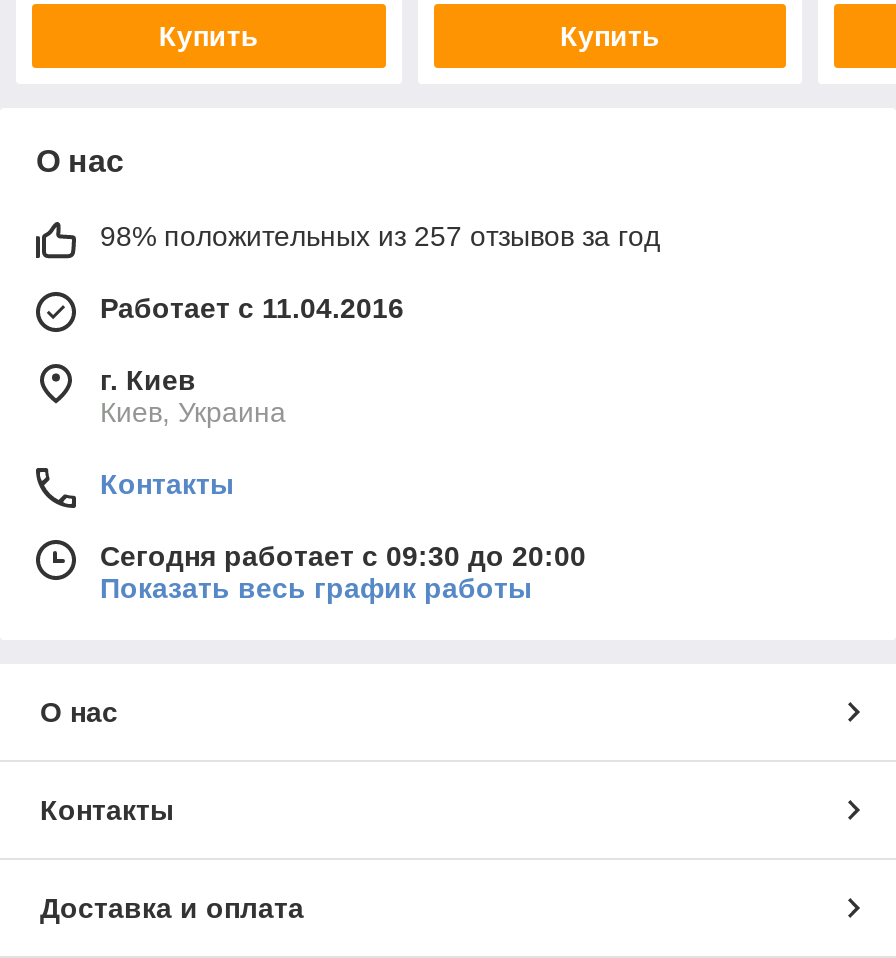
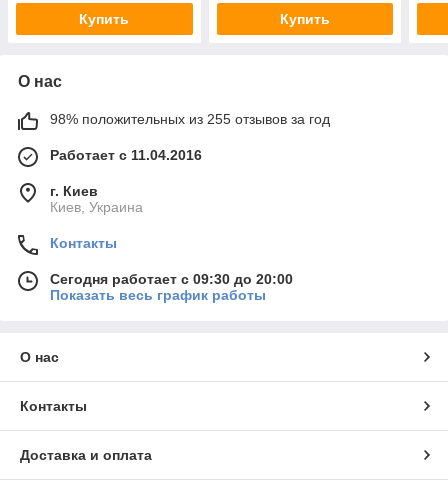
[100,220,660,252] 98% положительных из 257 отзывов за год -> [50,111,330,127] 98% положительных из 255 отзывов за год

